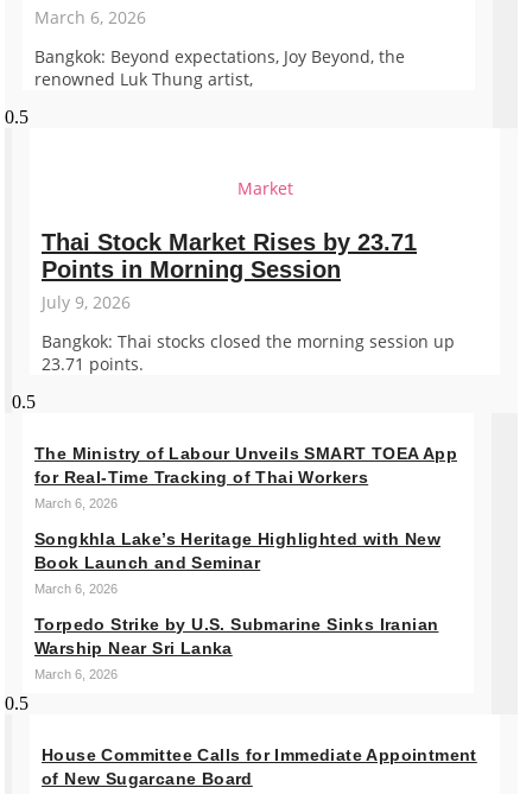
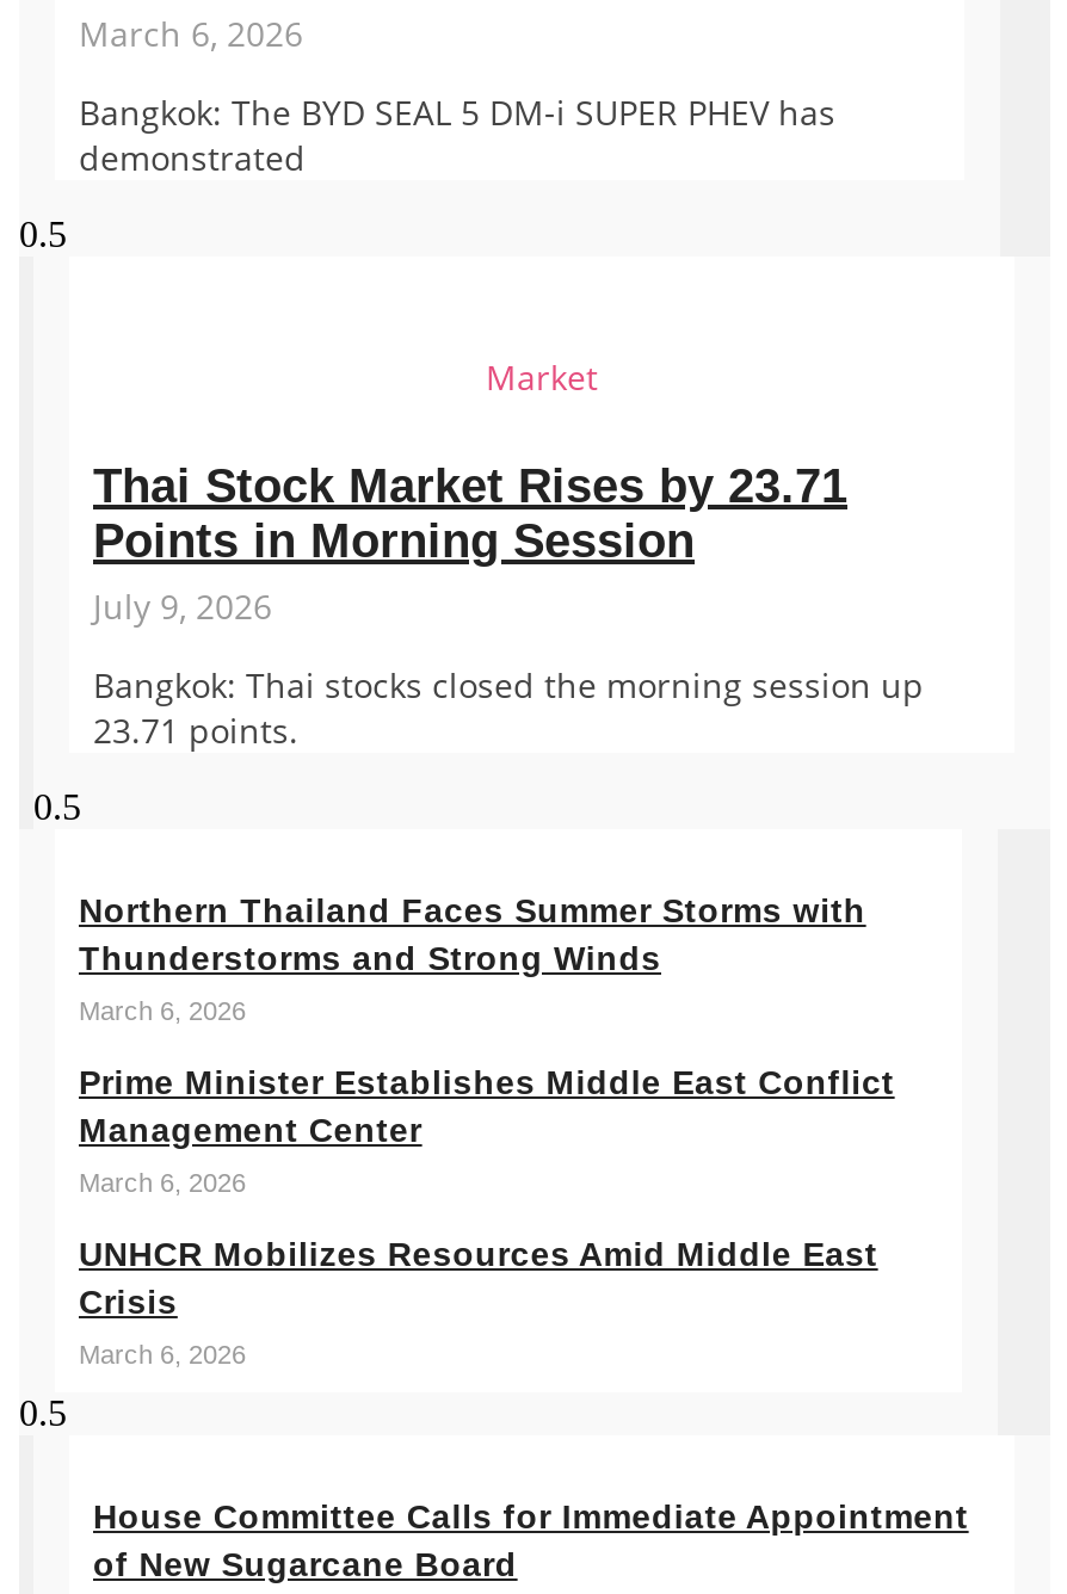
[34,45,405,90] Bangkok: Beyond expectations, Joy Beyond, the | renowned Luk Thung artist, -> [79,89,835,180] Bangkok: The BYD SEAL 5 DM-i SUPER PHEV has | demonstrated
[34,444,457,487] The Ministry of Labour Unveils SMART TOEA App | for Real-Time Tracking of Thai Workers -> [79,891,866,977] Northern Thailand Faces Summer Storms with | Thunderstorms and Strong Winds
[34,529,441,572] Songkhla Lake’s Heritage Highlighted with New | Book Launch and Seminar -> [79,1063,895,1149] Prime Minister Establishes Middle East Conflict | Management Center
[34,615,439,658] Torpedo Strike by U.S. Submarine Sinks Iranian | Warship Near Sri Lanka -> [79,1235,878,1321] UNHCR Mobilizes Resources Amid Middle East | Crisis

